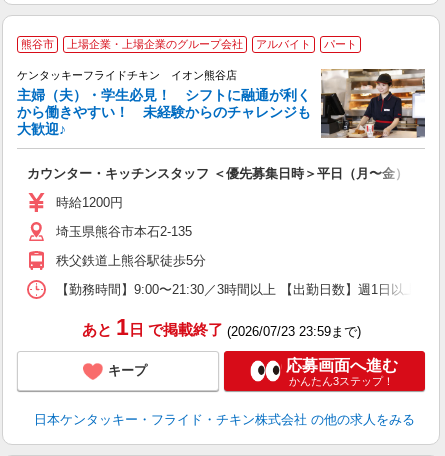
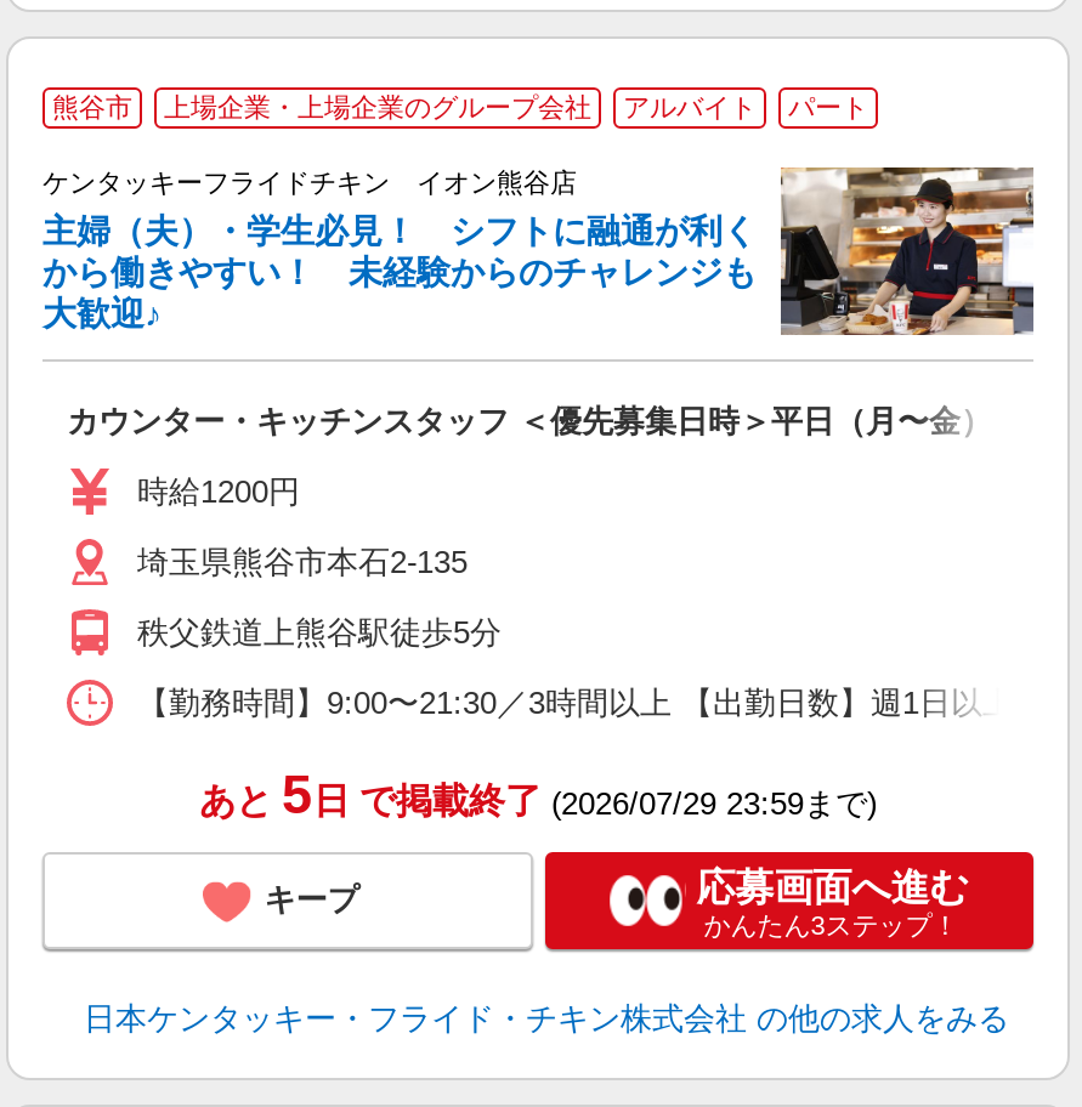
[81,315,360,340] あと 1日 で掲載終了(2026/07/23 23:59まで) -> [199,765,877,826] あと 5日 で掲載終了(2026/07/29 23:59まで)

